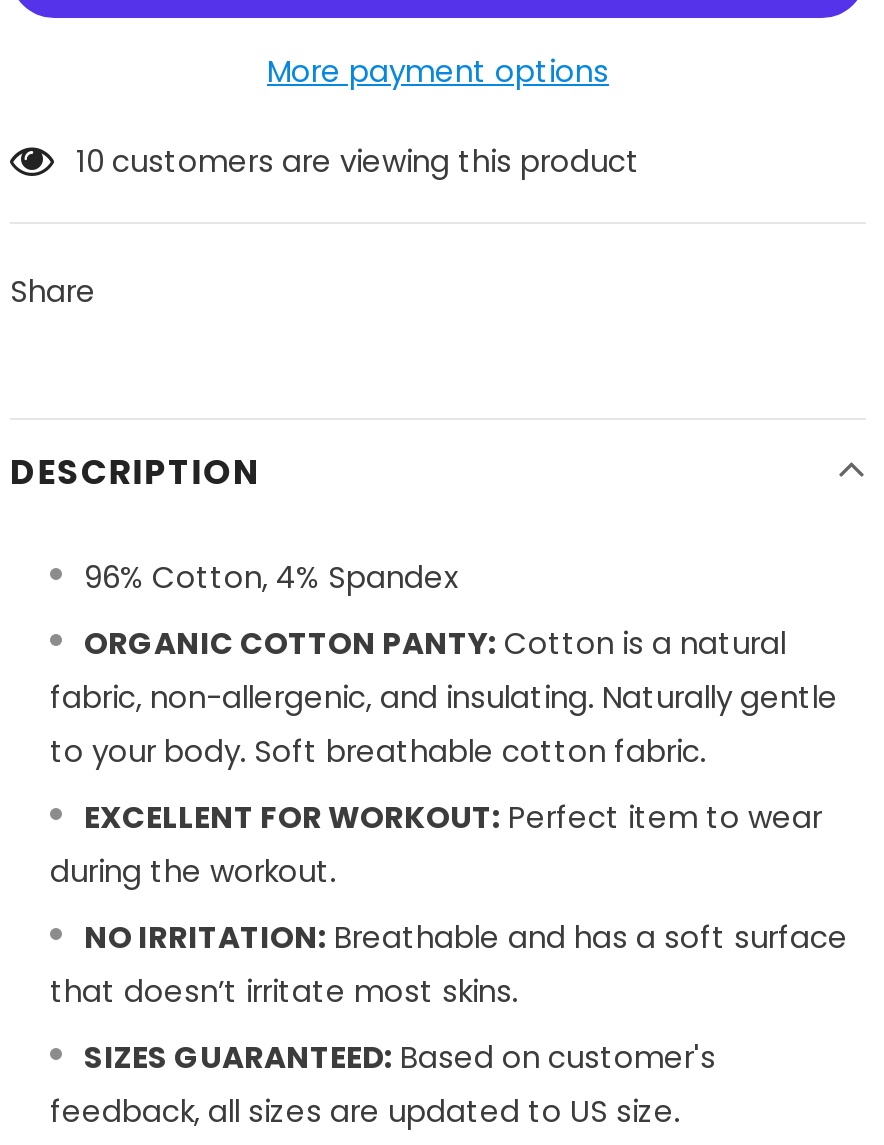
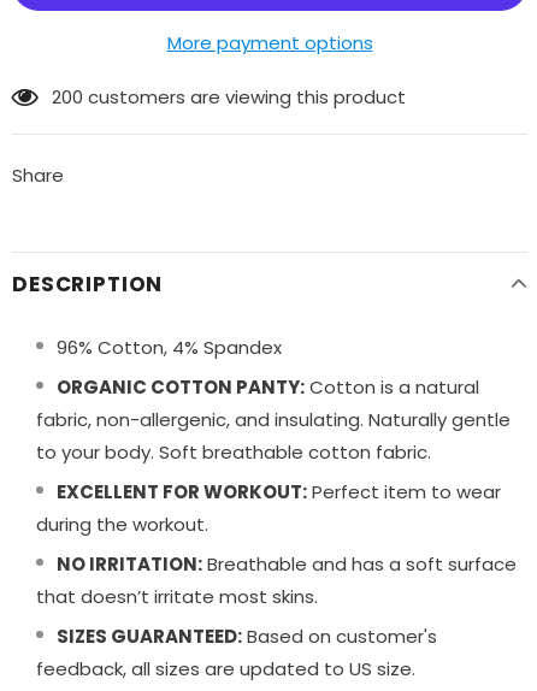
[76,140,640,182] 10 customers are viewing this product -> [52,85,406,110] 200 customers are viewing this product

